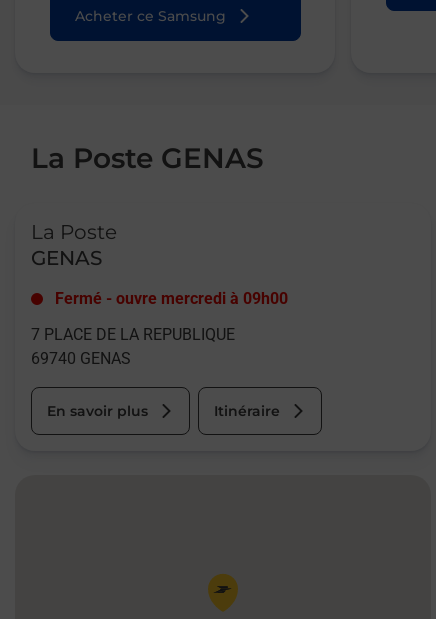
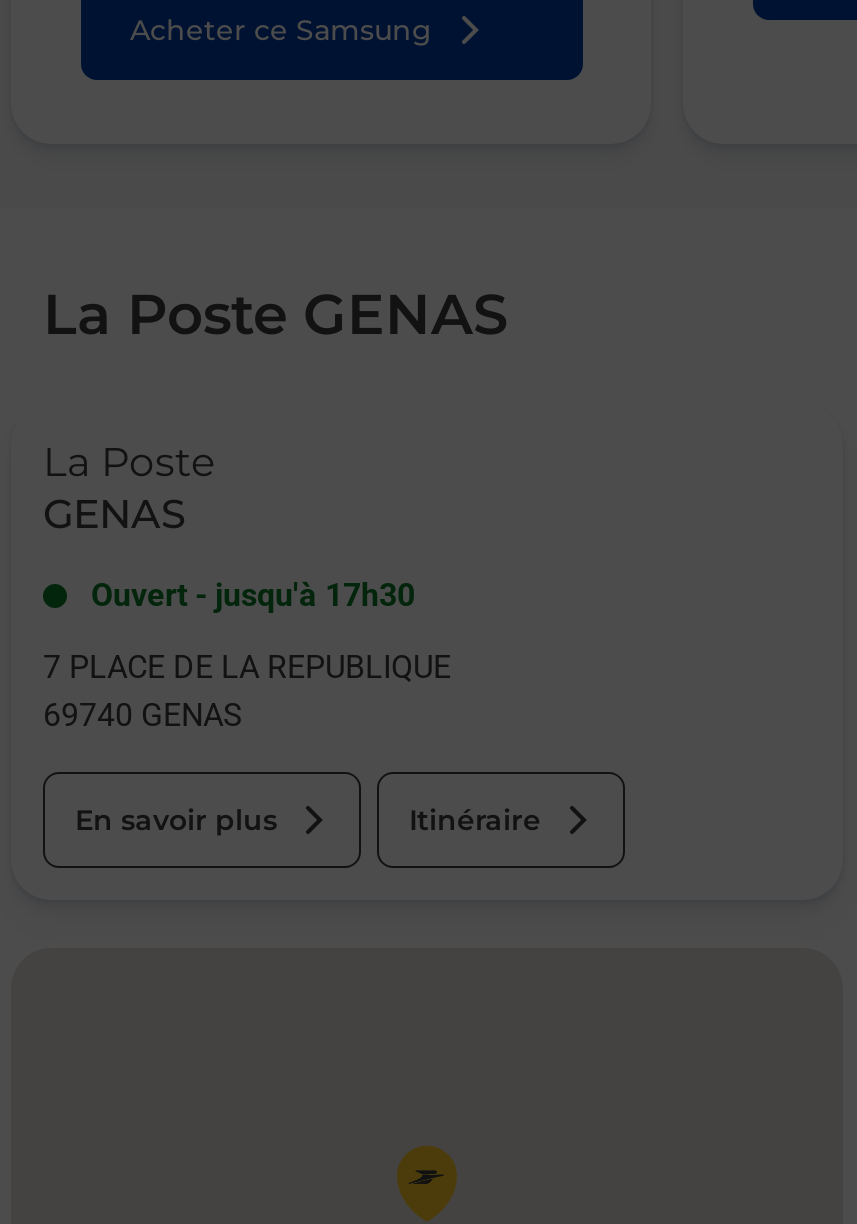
[55,289,288,308] Fermé - ouvre mercredi à 09h00 -> [91,577,415,615] Ouvert - jusqu'à 17h30

